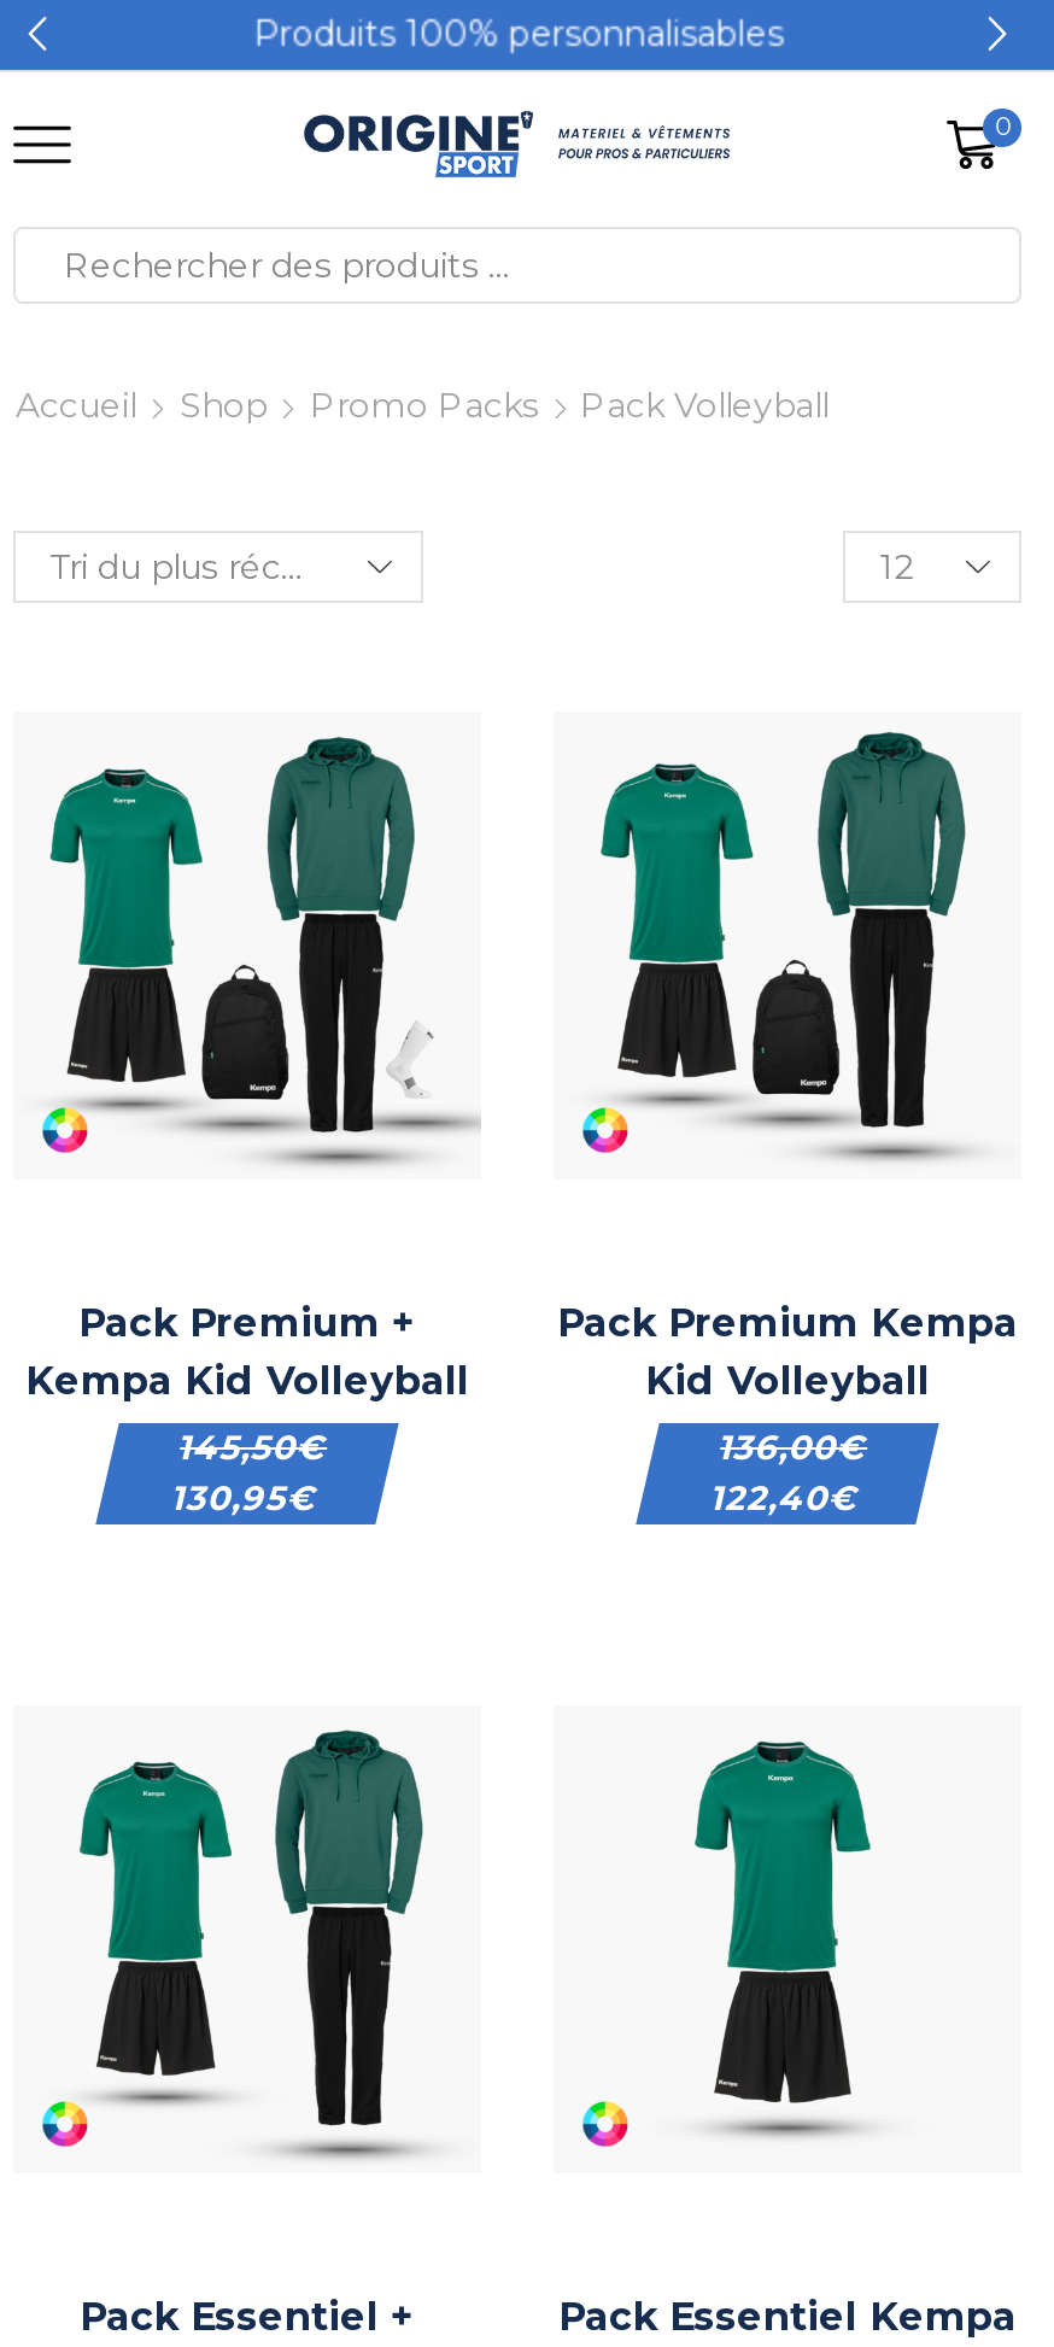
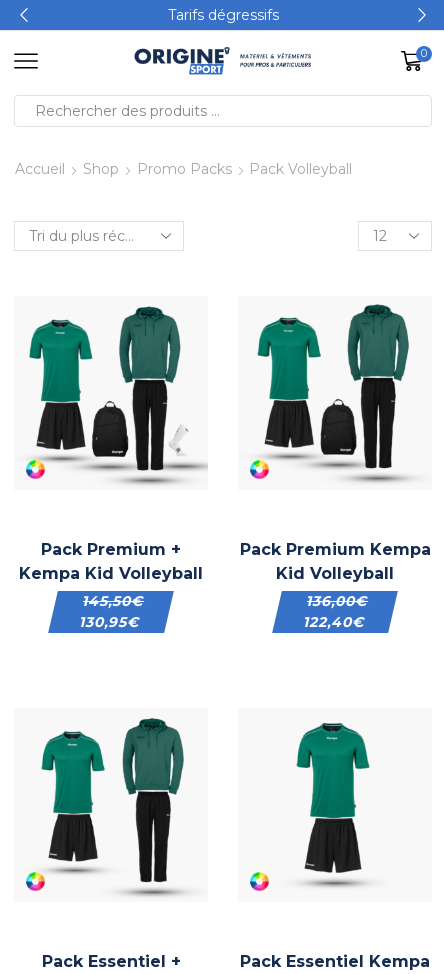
[252,12,783,55] Produits 100% personnalisables -> [167,6,278,24] Tarifs dégressifs

